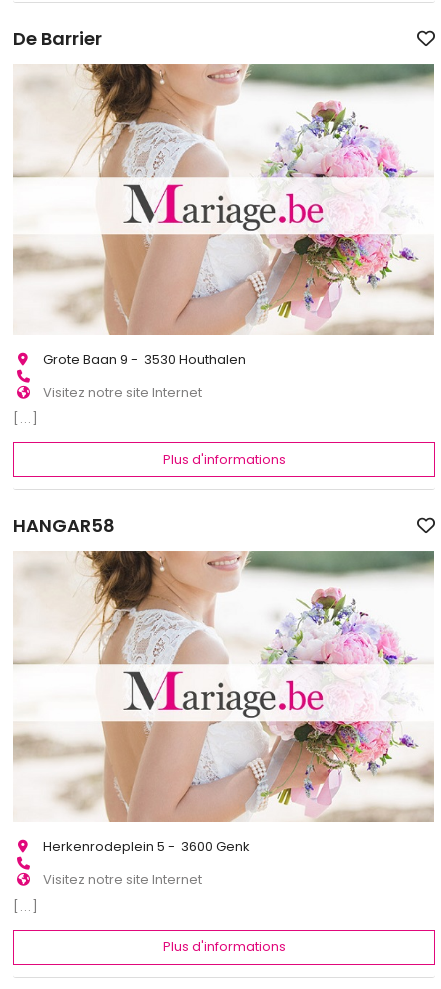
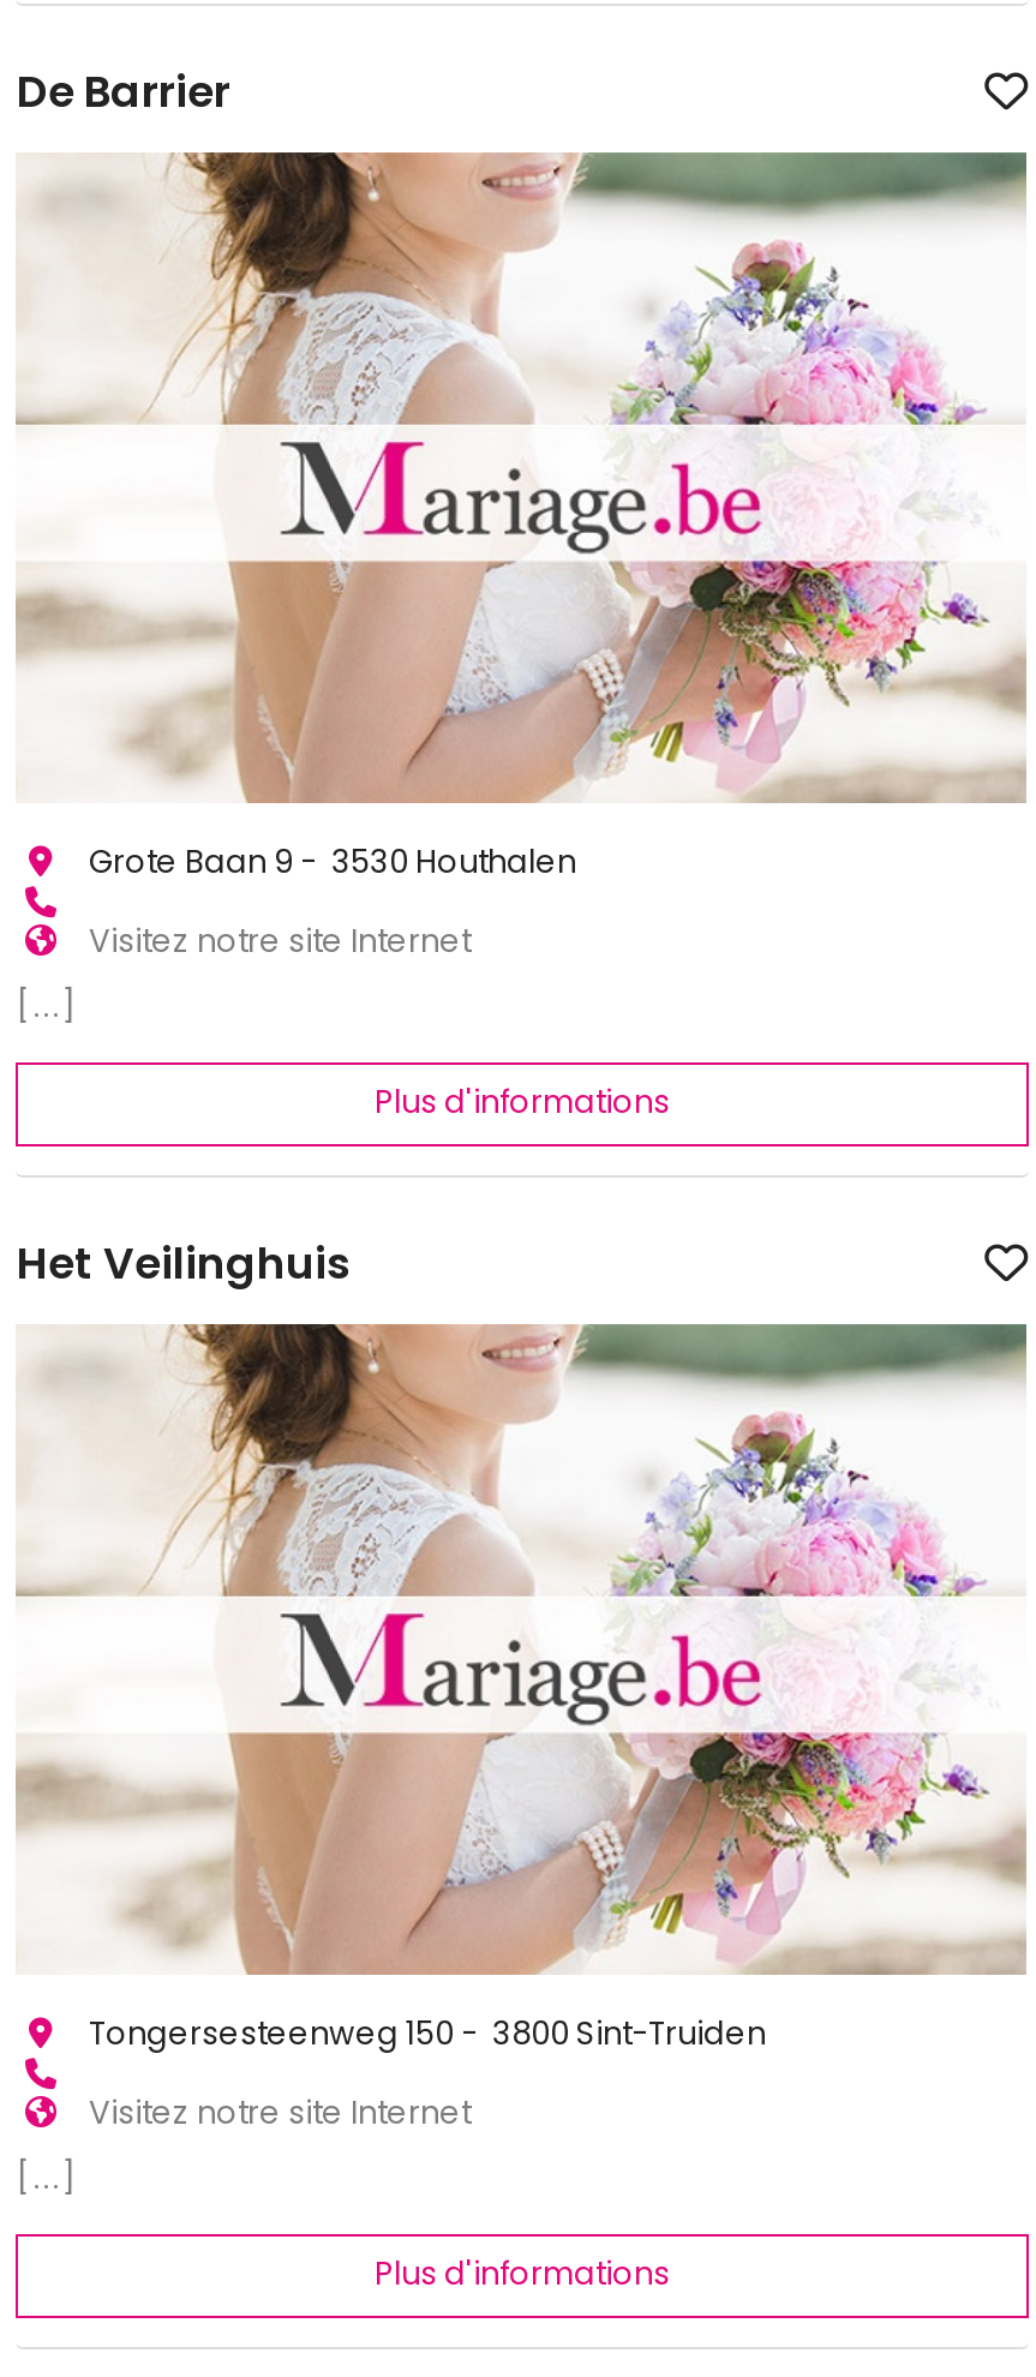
[13,513,115,538] HANGAR58 -> [17,1232,350,1292] Het Veilinghuis
[43,837,250,856] Herkenrodeplein 5 - 3600 Genk -> [89,2011,766,2056] Tongersesteenweg 150 - 3800 Sint-Truiden

